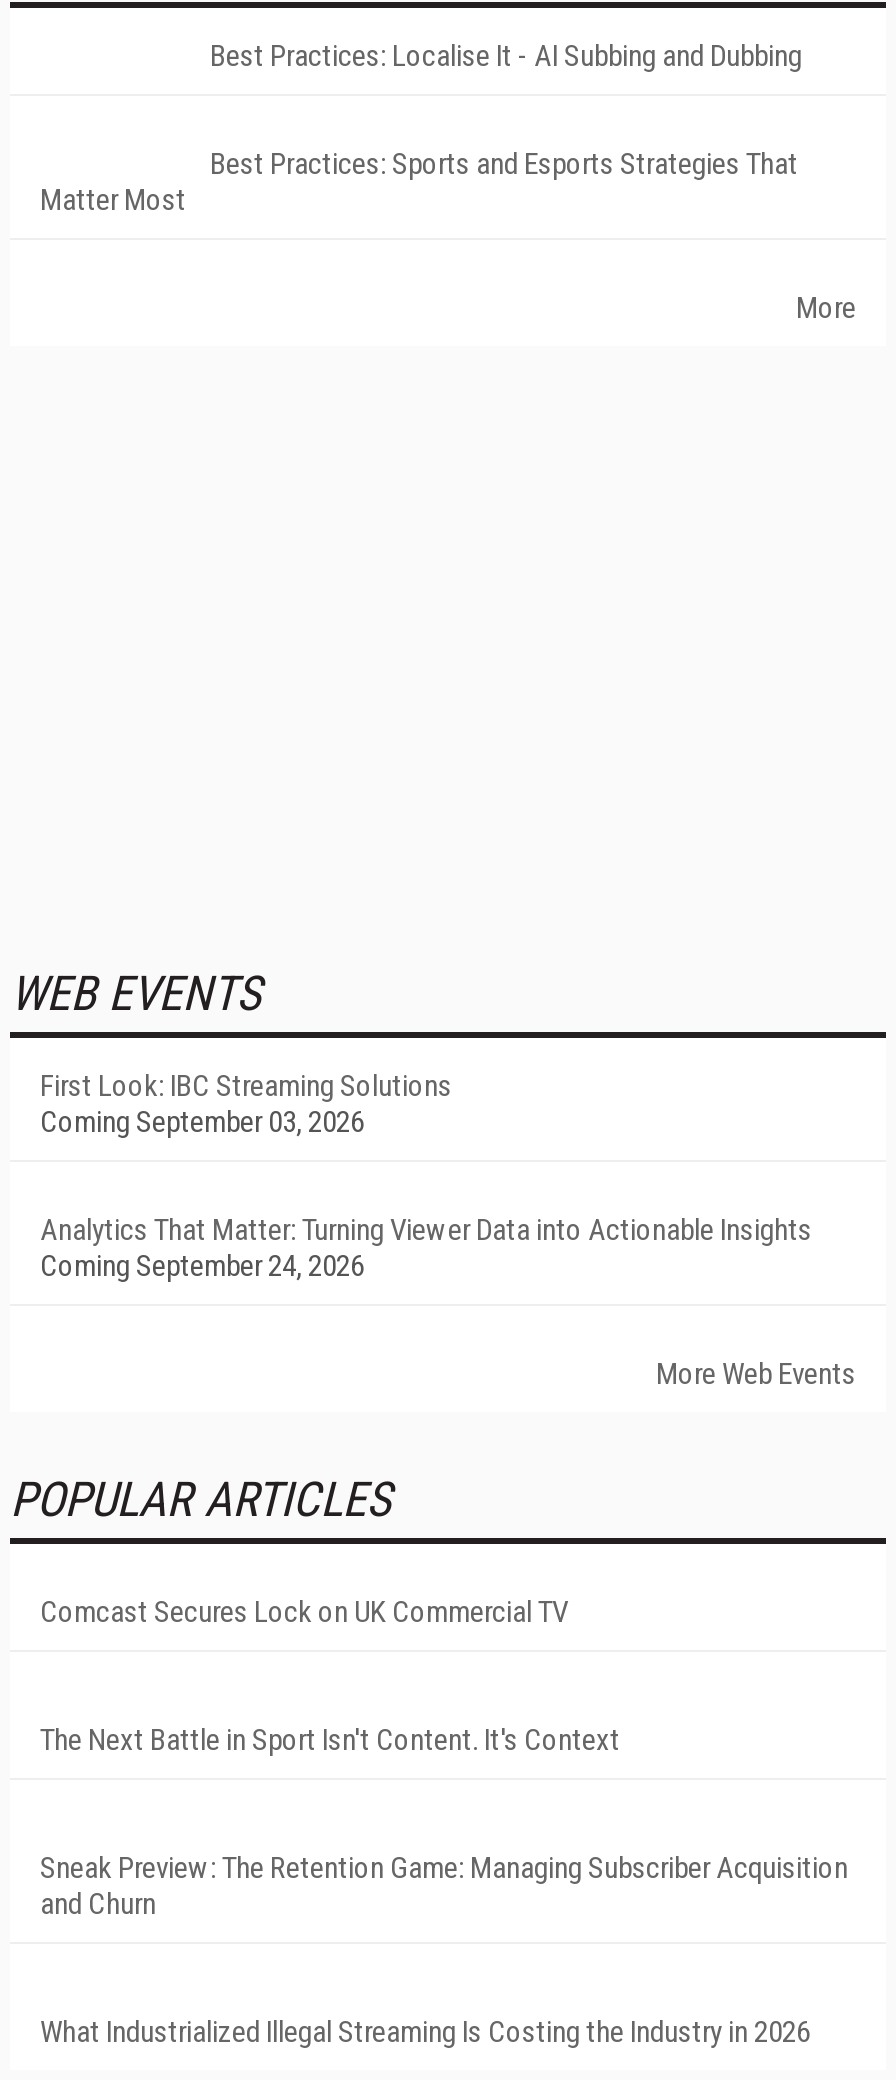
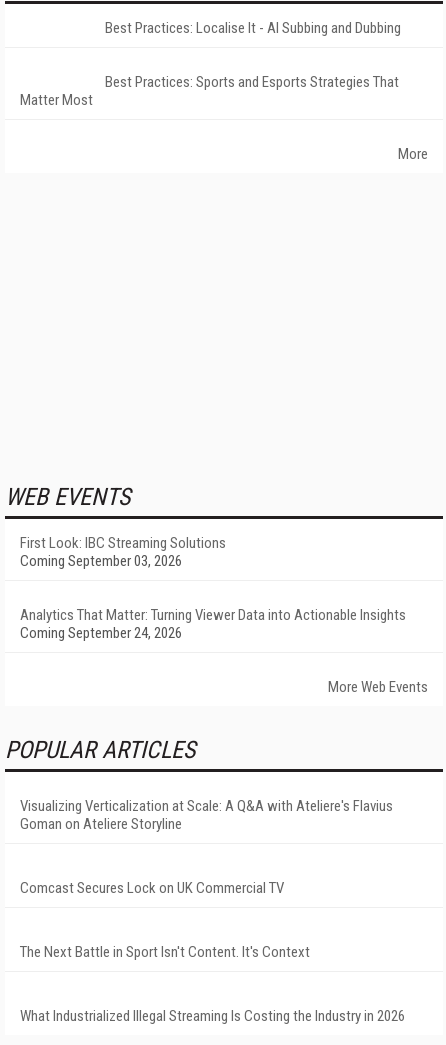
none -> [20,796,393,832] Visualizing Verticalization at Scale: A Q&A with Ateliere's Flavius | Goman on Ateliere Storyline
moved [40,1593,620,1757] -> [20,878,310,960]: Comcast Secures Lock on UK Commercial TV | The Next Battle in Sport Isn't Content. It's Context
[40,1849,848,1921] Sneak Preview: The Retention Game: Managing Subscriber Acquisition | and Churn -> none

